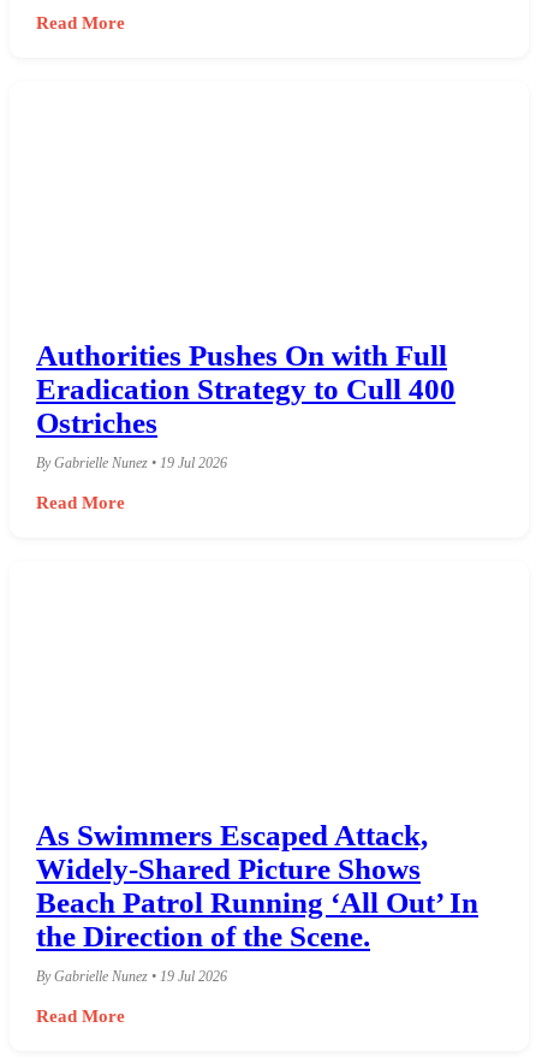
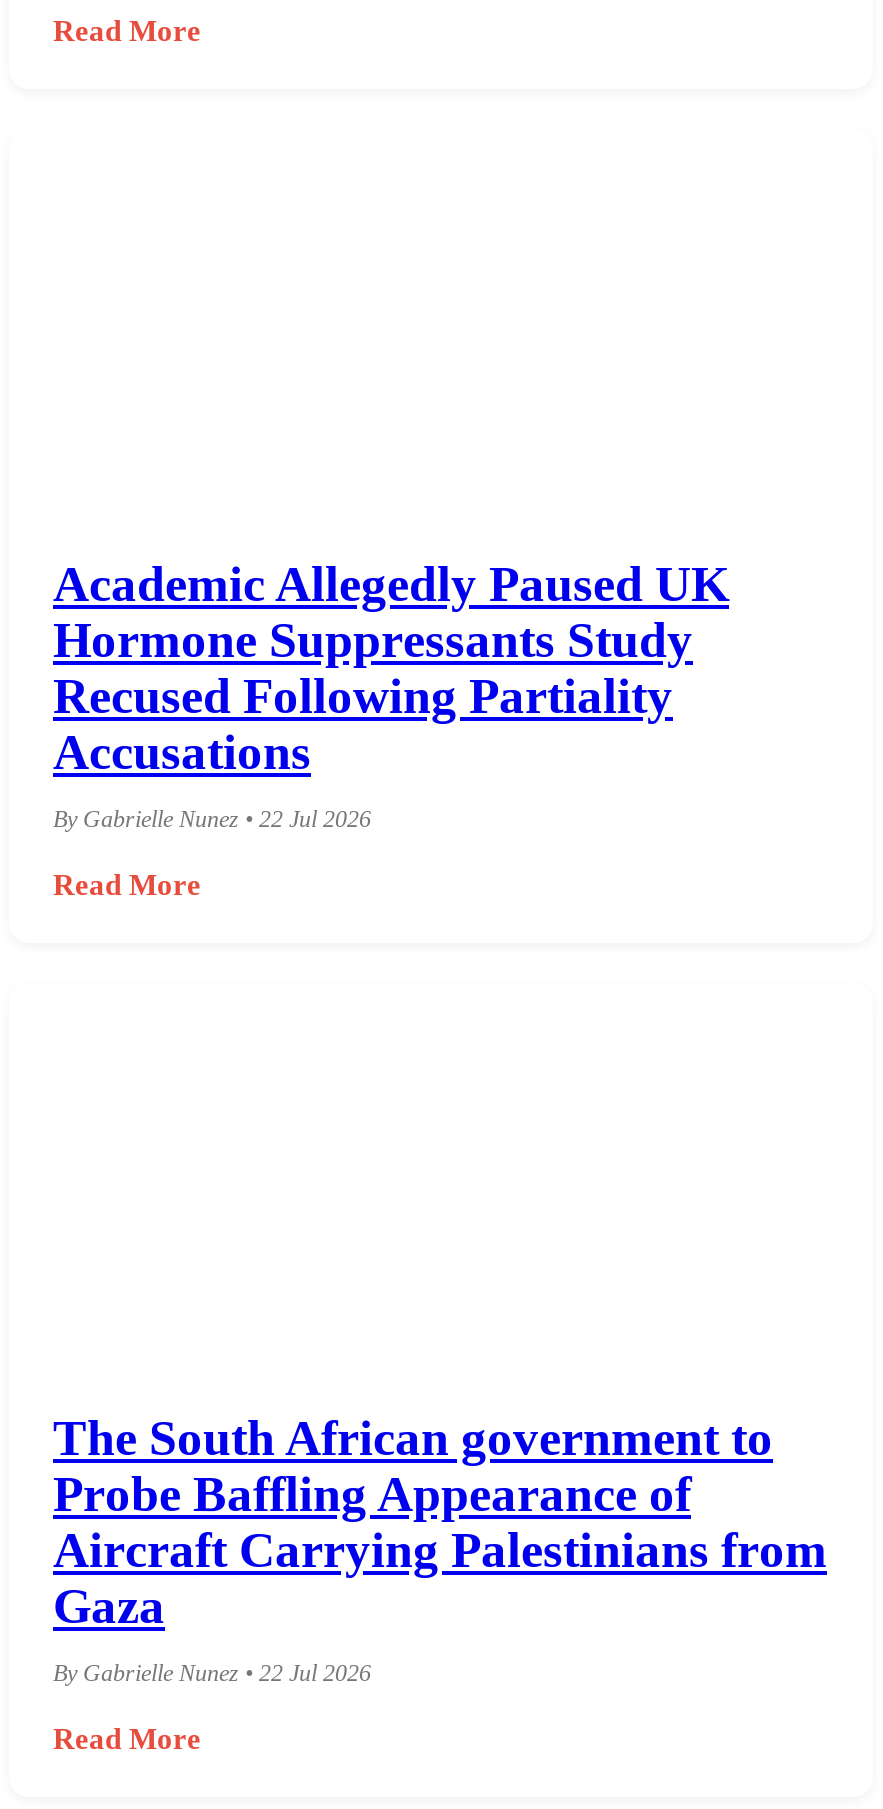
[36,340,455,439] Authorities Pushes On with Full | Eradication Strategy to Cull 400 | Ostriches -> [53,558,729,780] Academic Allegedly Paused UK | Hormone Suppressants Study | Recused Following Partiality | Accusations
[36,455,227,472] By Gabrielle Nunez • 19 Jul 2026 -> [53,806,371,834] By Gabrielle Nunez • 22 Jul 2026
[36,819,478,953] As Swimmers Escaped Attack, | Widely-Shared Picture Shows | Beach Patrol Running ‘All Out’ In | the Direction of the Scene. -> [53,1412,827,1634] The South African government to | Probe Baffling Appearance of | Aircraft Carrying Palestinians from | Gaza
[36,968,227,985] By Gabrielle Nunez • 19 Jul 2026 -> [53,1660,371,1688] By Gabrielle Nunez • 22 Jul 2026

